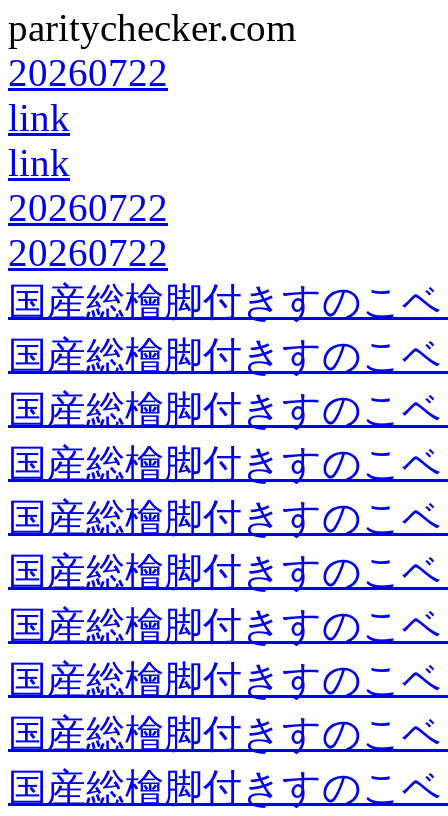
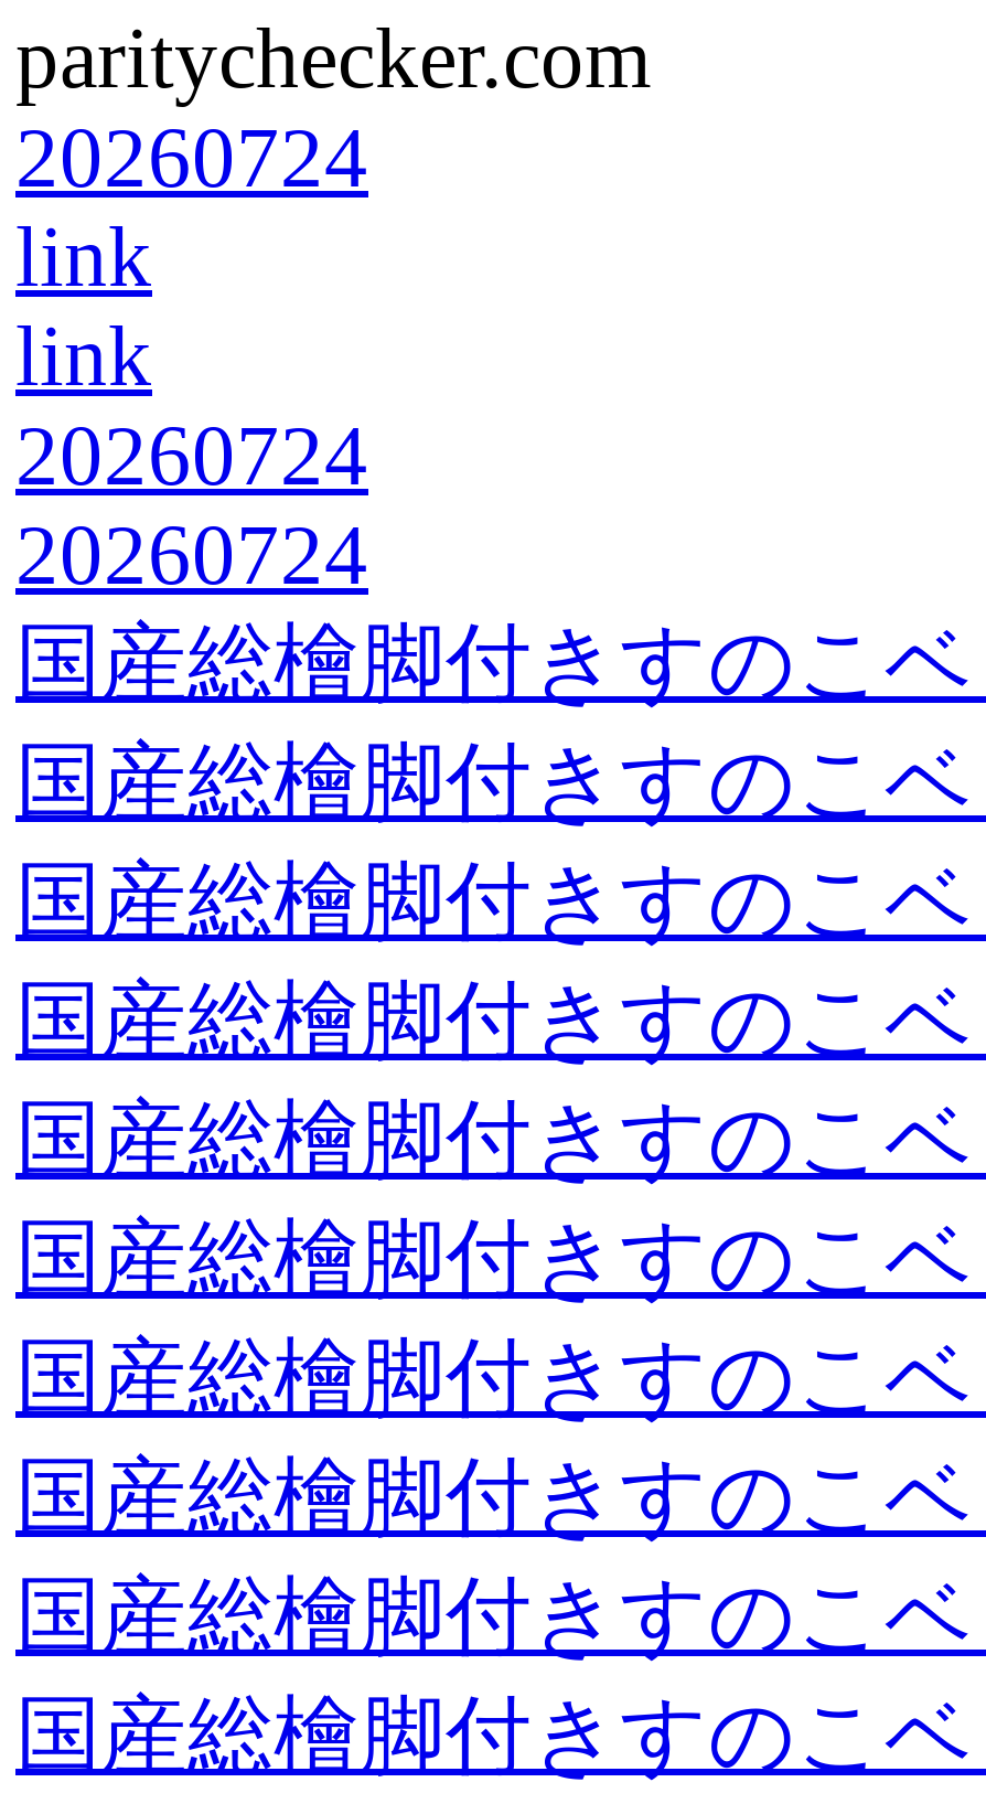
[8,51,168,94] 20260722 -> [15,109,368,204] 20260724
[8,186,168,229] 20260722 -> [15,407,368,502] 20260724
[8,231,168,274] 20260722 -> [15,506,368,601] 20260724

